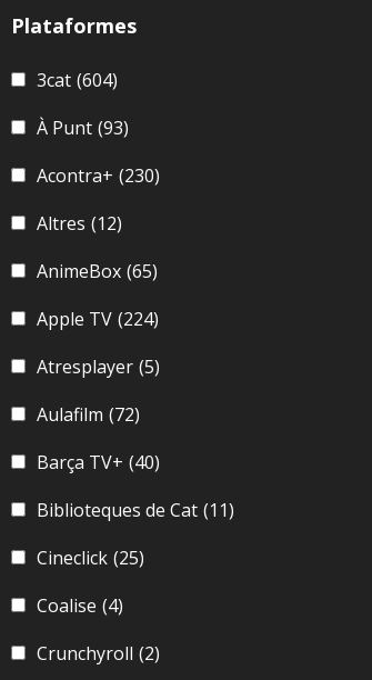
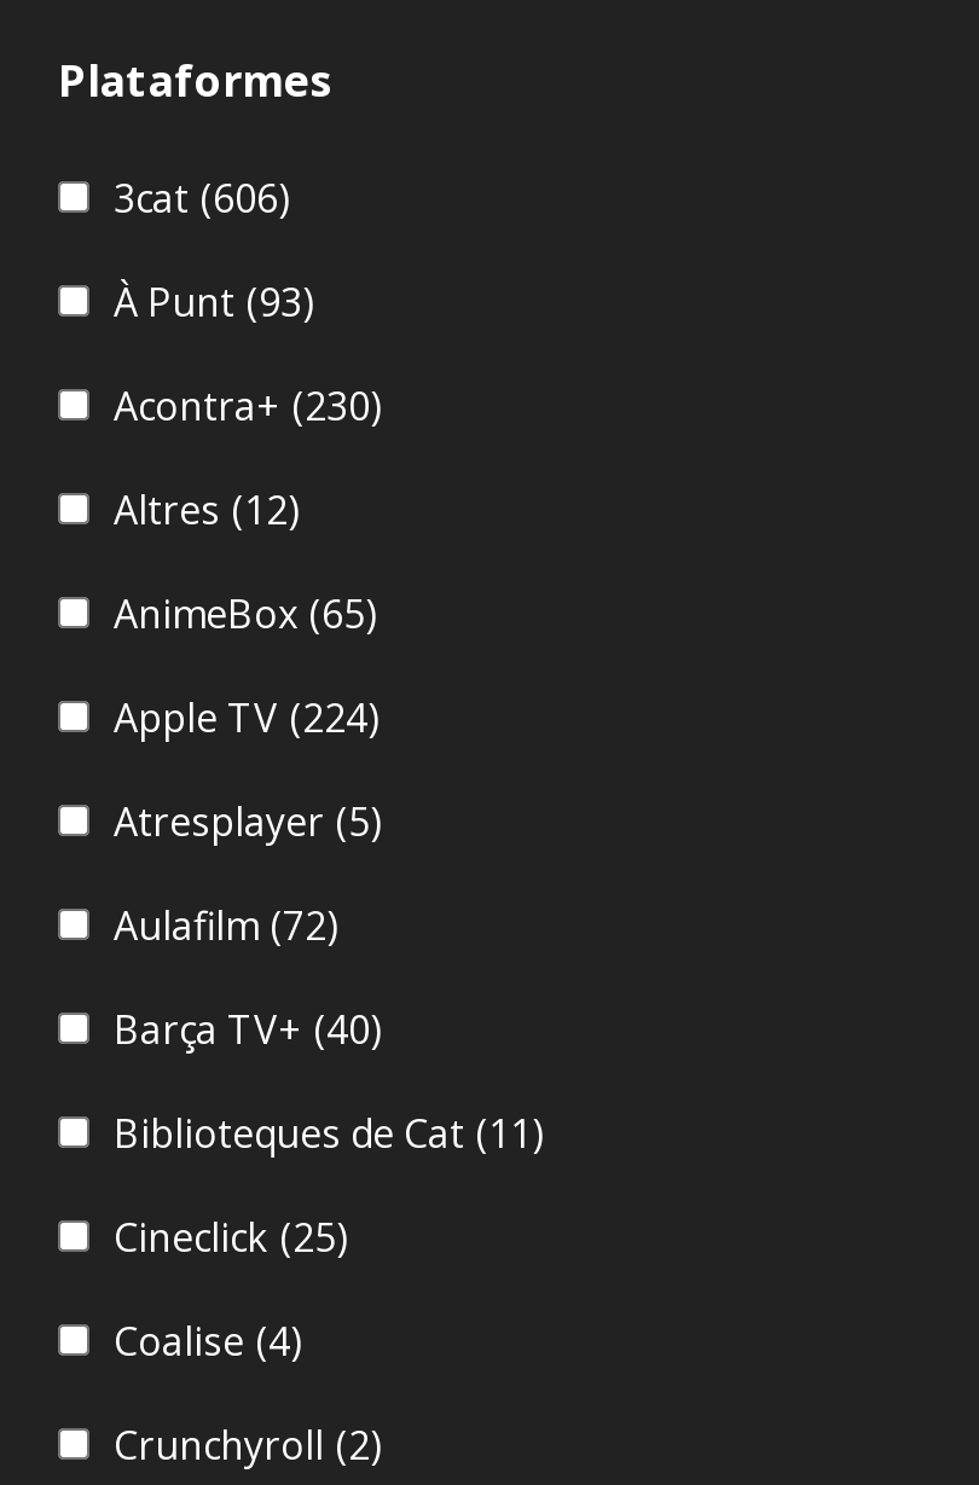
[37,68,118,92] 3cat (604) -> [114,172,290,225] 3cat (606)

